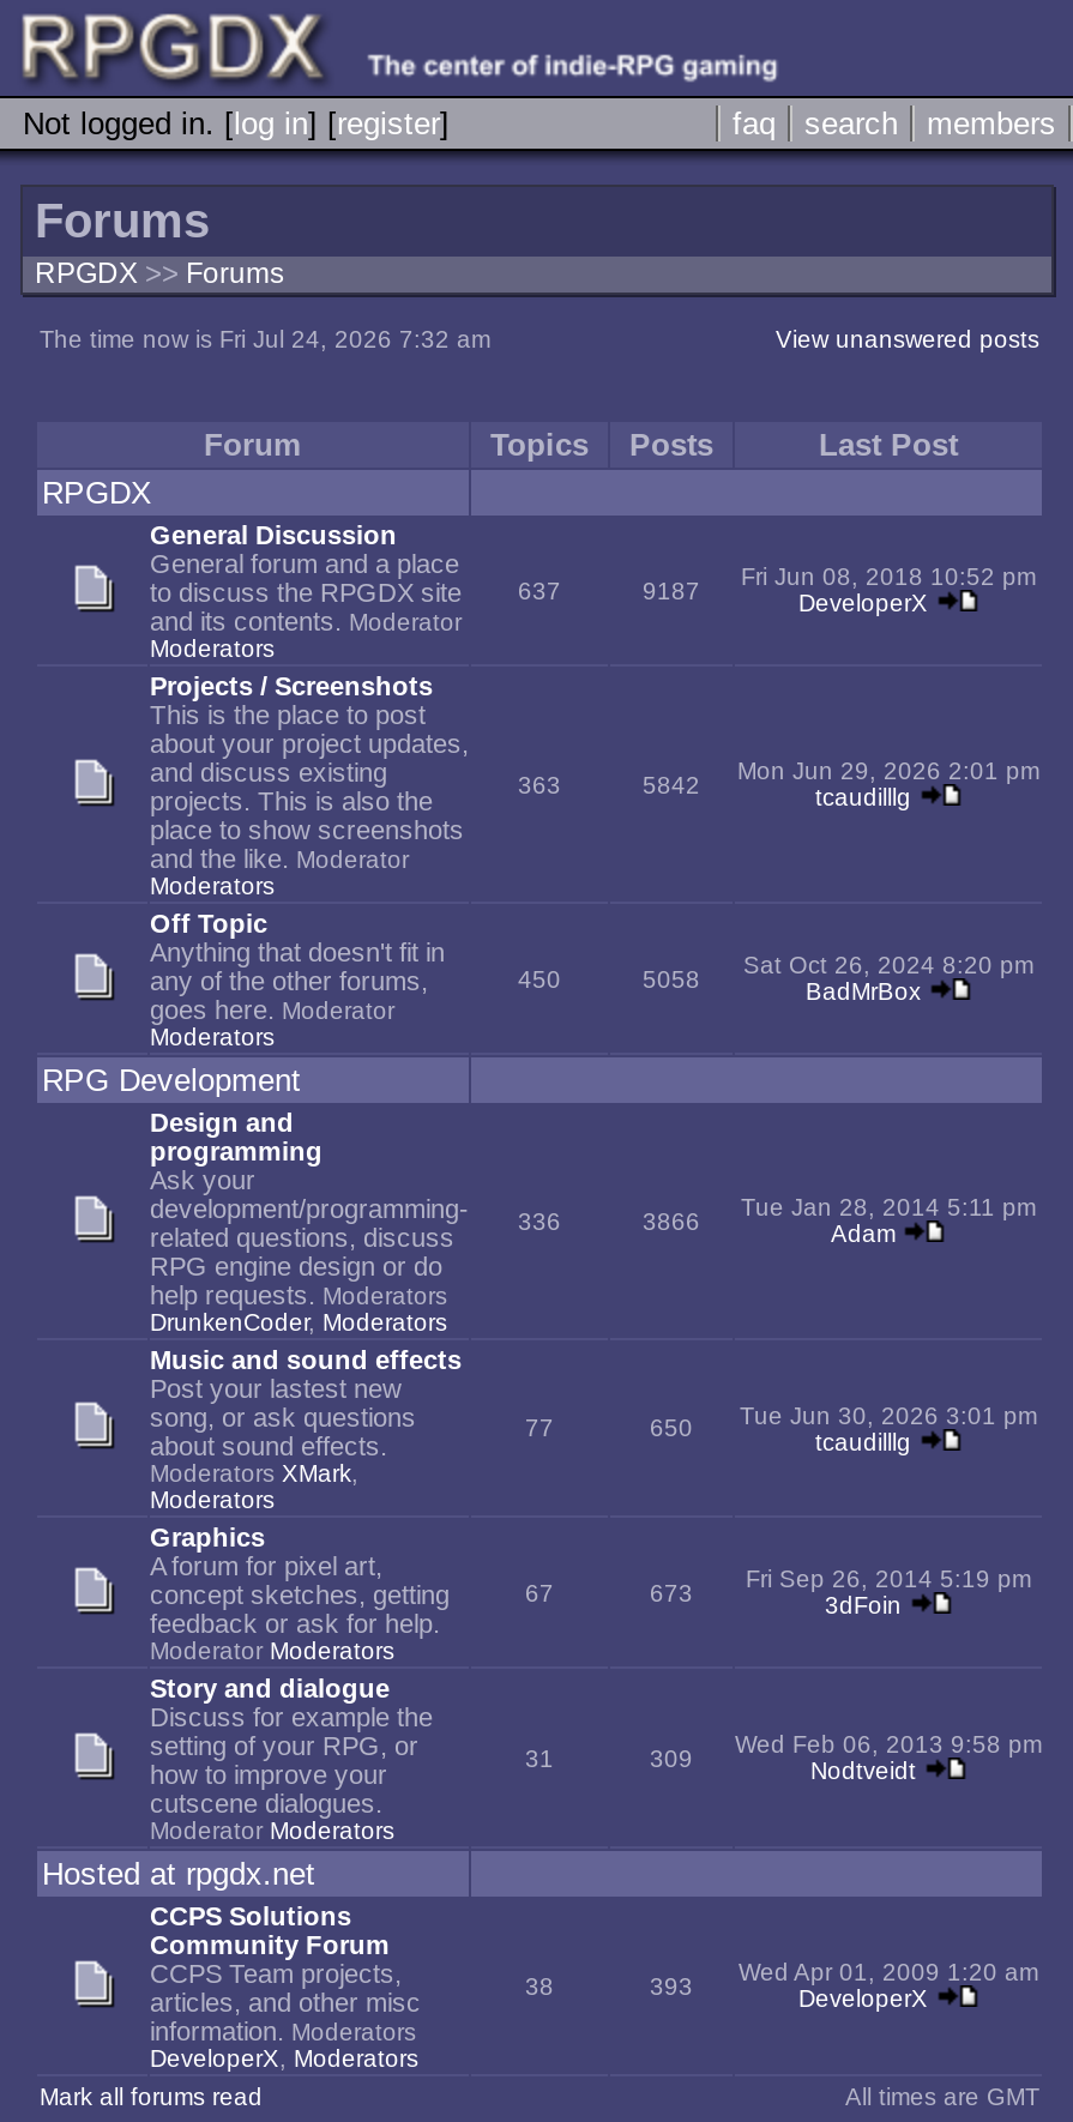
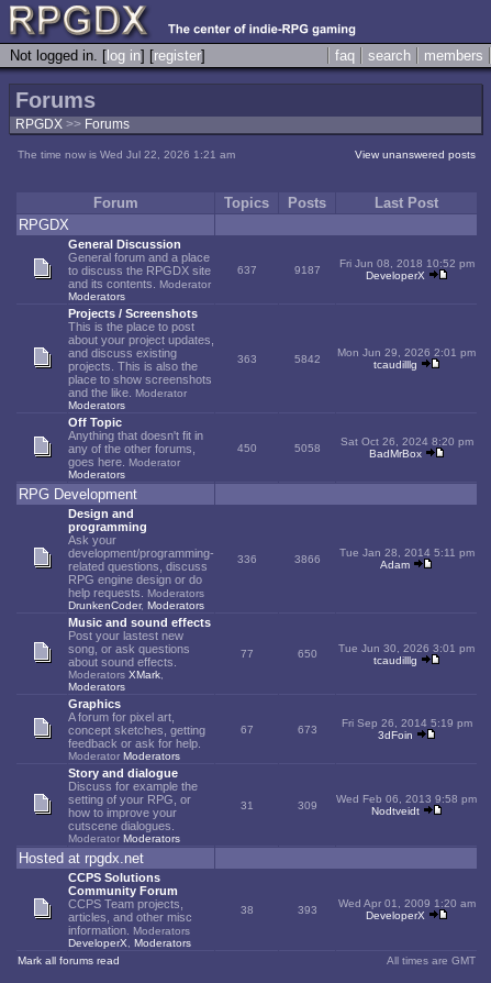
[40,326,490,352] The time now is Fri Jul 24, 2026 7:32 am -> [18,148,235,161] The time now is Wed Jul 22, 2026 1:21 am

